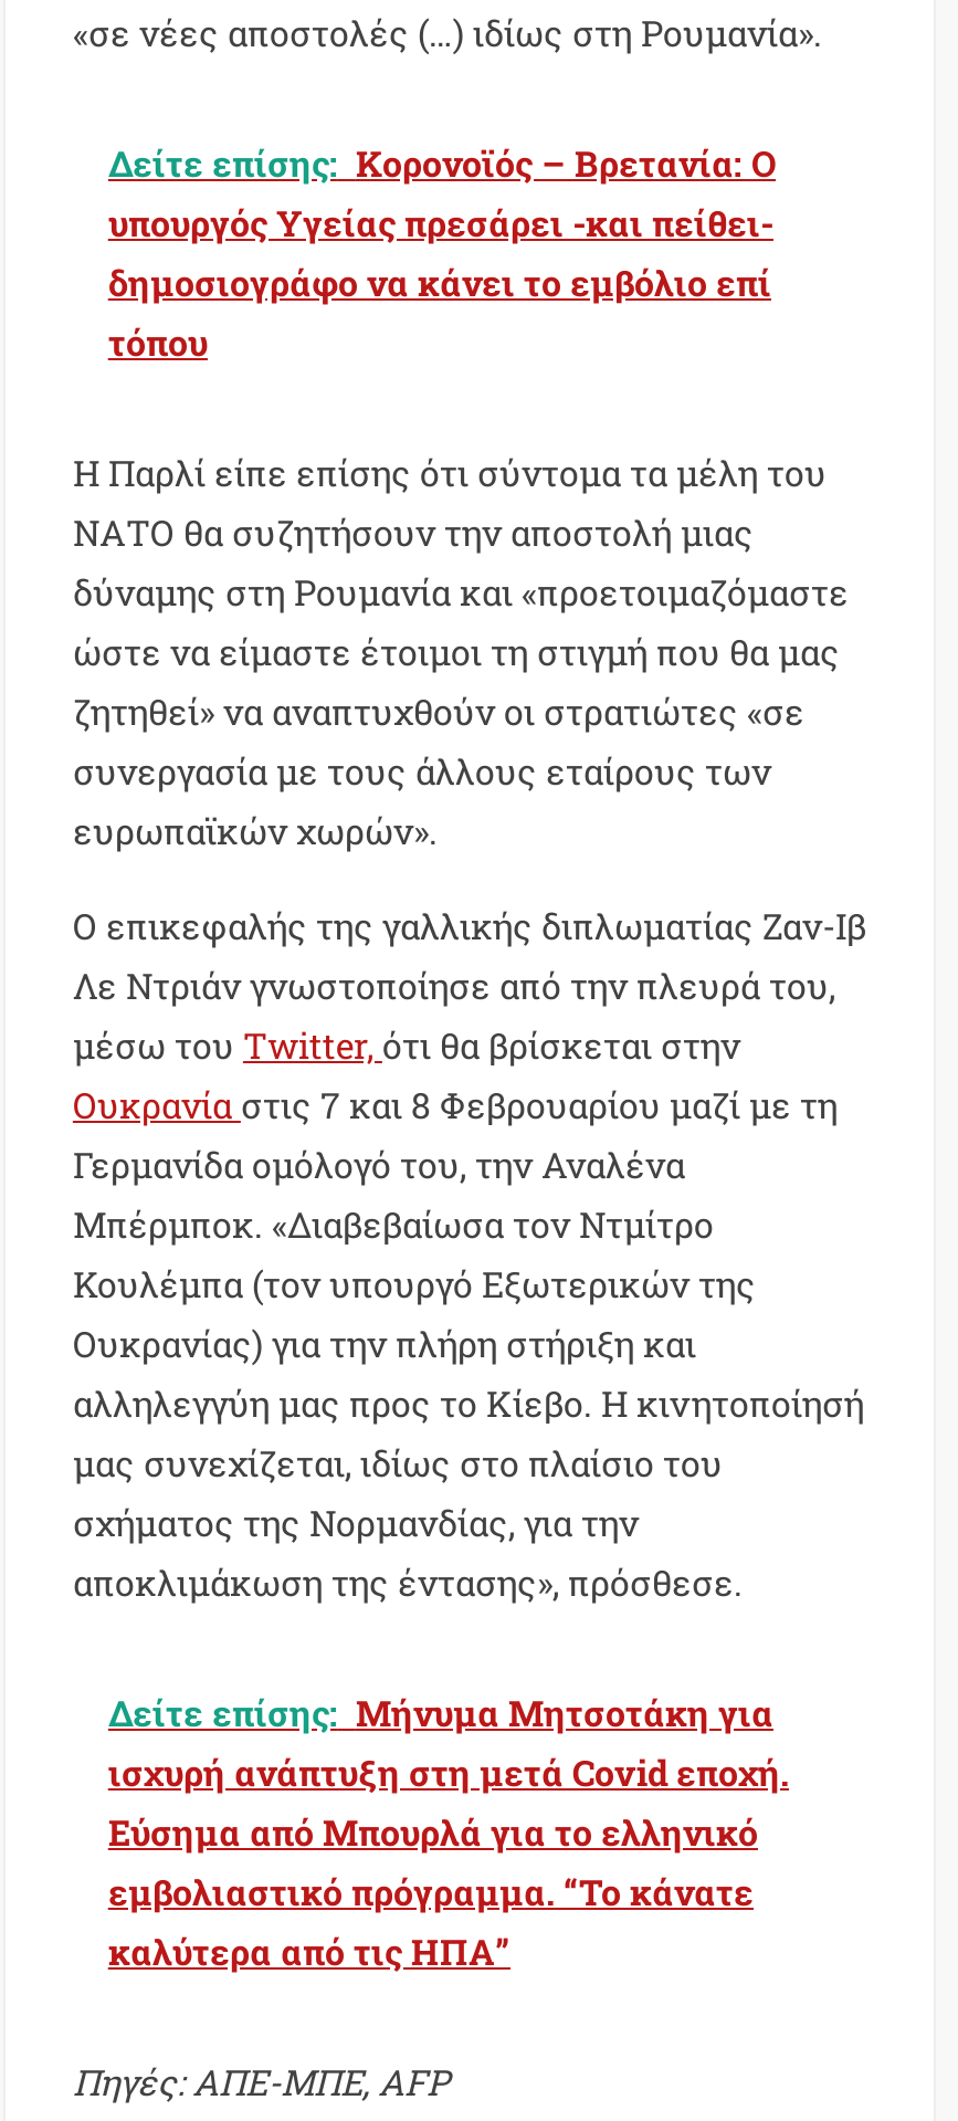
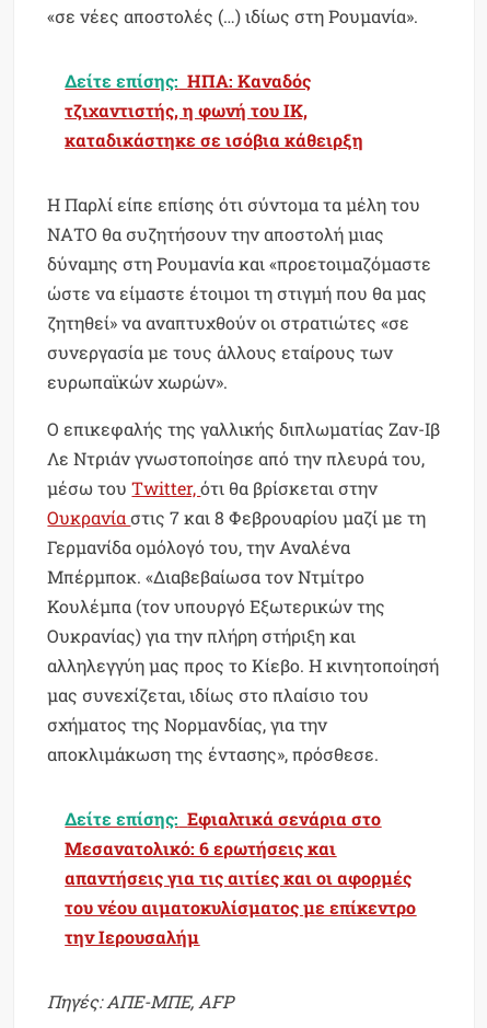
[108,140,775,365] Δείτε επίσης: Κορονοϊός – Βρετανία: Ο | υπουργός Υγείας πρεσάρει -και πείθει- | δημοσιογράφο να κάνει το εμβόλιο επί | τόπου -> [65,69,364,151] Δείτε επίσης: ΗΠΑ: Καναδός | τζιχαντιστής, η φωνή του ΙΚ, | καταδικάστηκε σε ισόβια κάθειρξη
[108,1689,789,1974] Δείτε επίσης: Μήνυμα Μητσοτάκη για | ισχυρή ανάπτυξη στη μετά Covid εποχή. | Εύσημα από Μπουρλά για το ελληνικό | εμβολιαστικό πρόγραμμα. “Το κάνατε | καλύτερα από τις ΗΠΑ” -> [65,807,416,948] Δείτε επίσης: Εφιαλτικά σενάρια στο | Μεσανατολικό: 6 ερωτήσεις και | απαντήσεις για τις αιτίες και οι αφορμές | του νέου αιματοκυλίσματος με επίκεντρο | την Ιερουσαλήμ

